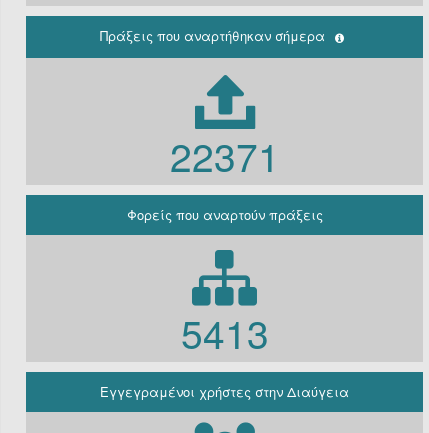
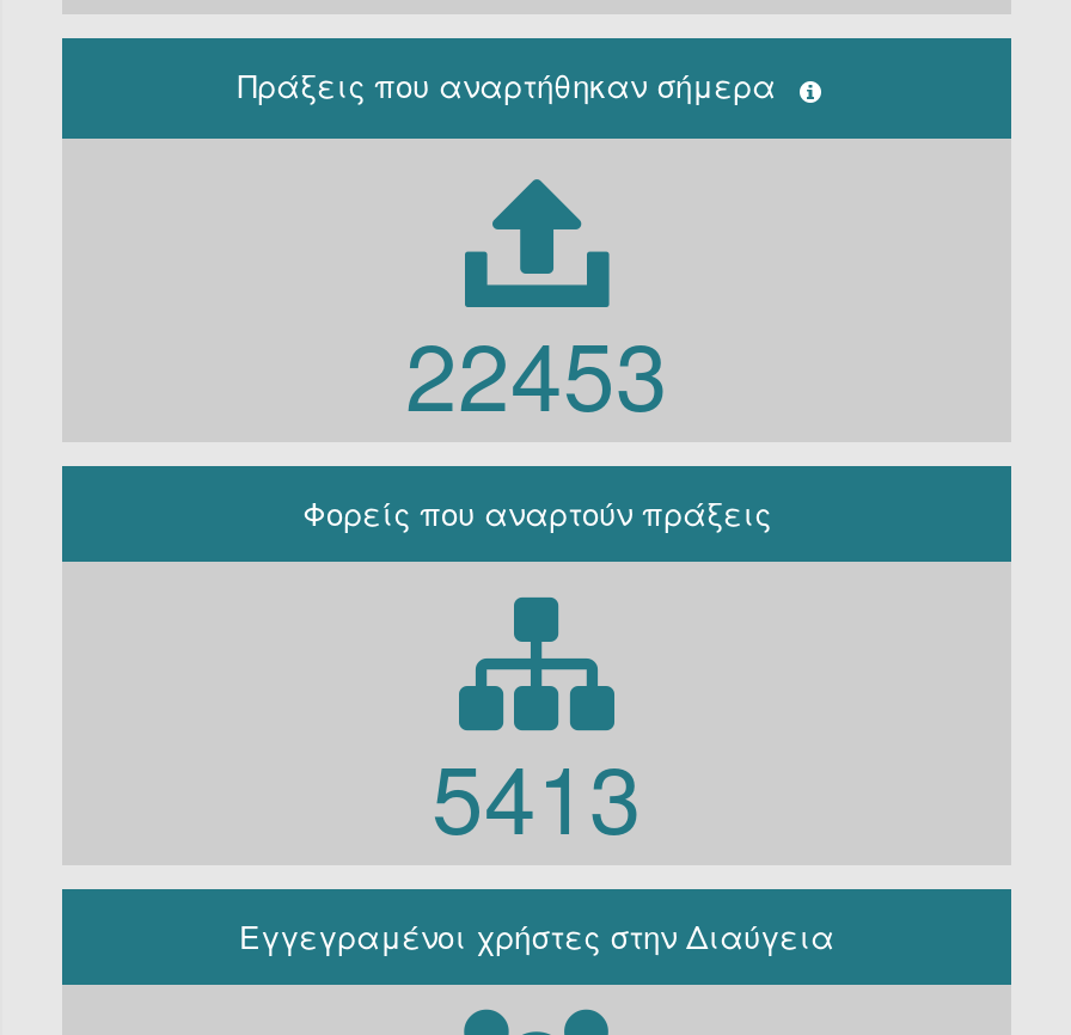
[169,127,279,183] 22371 -> [405,303,668,436] 22453

